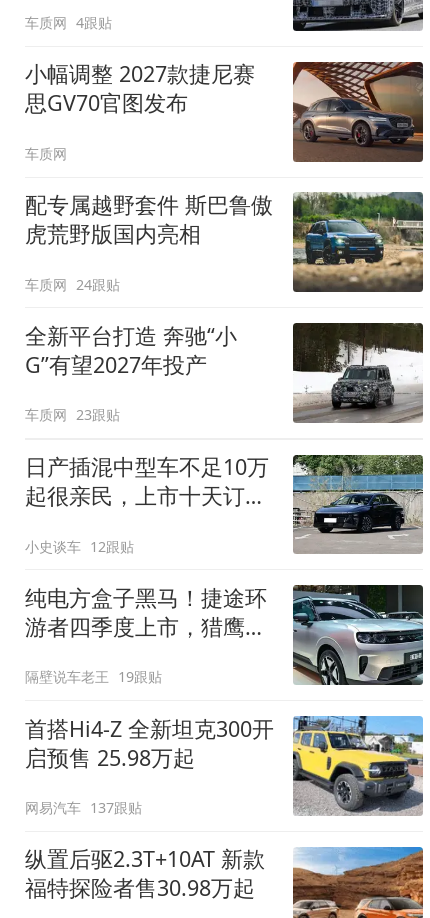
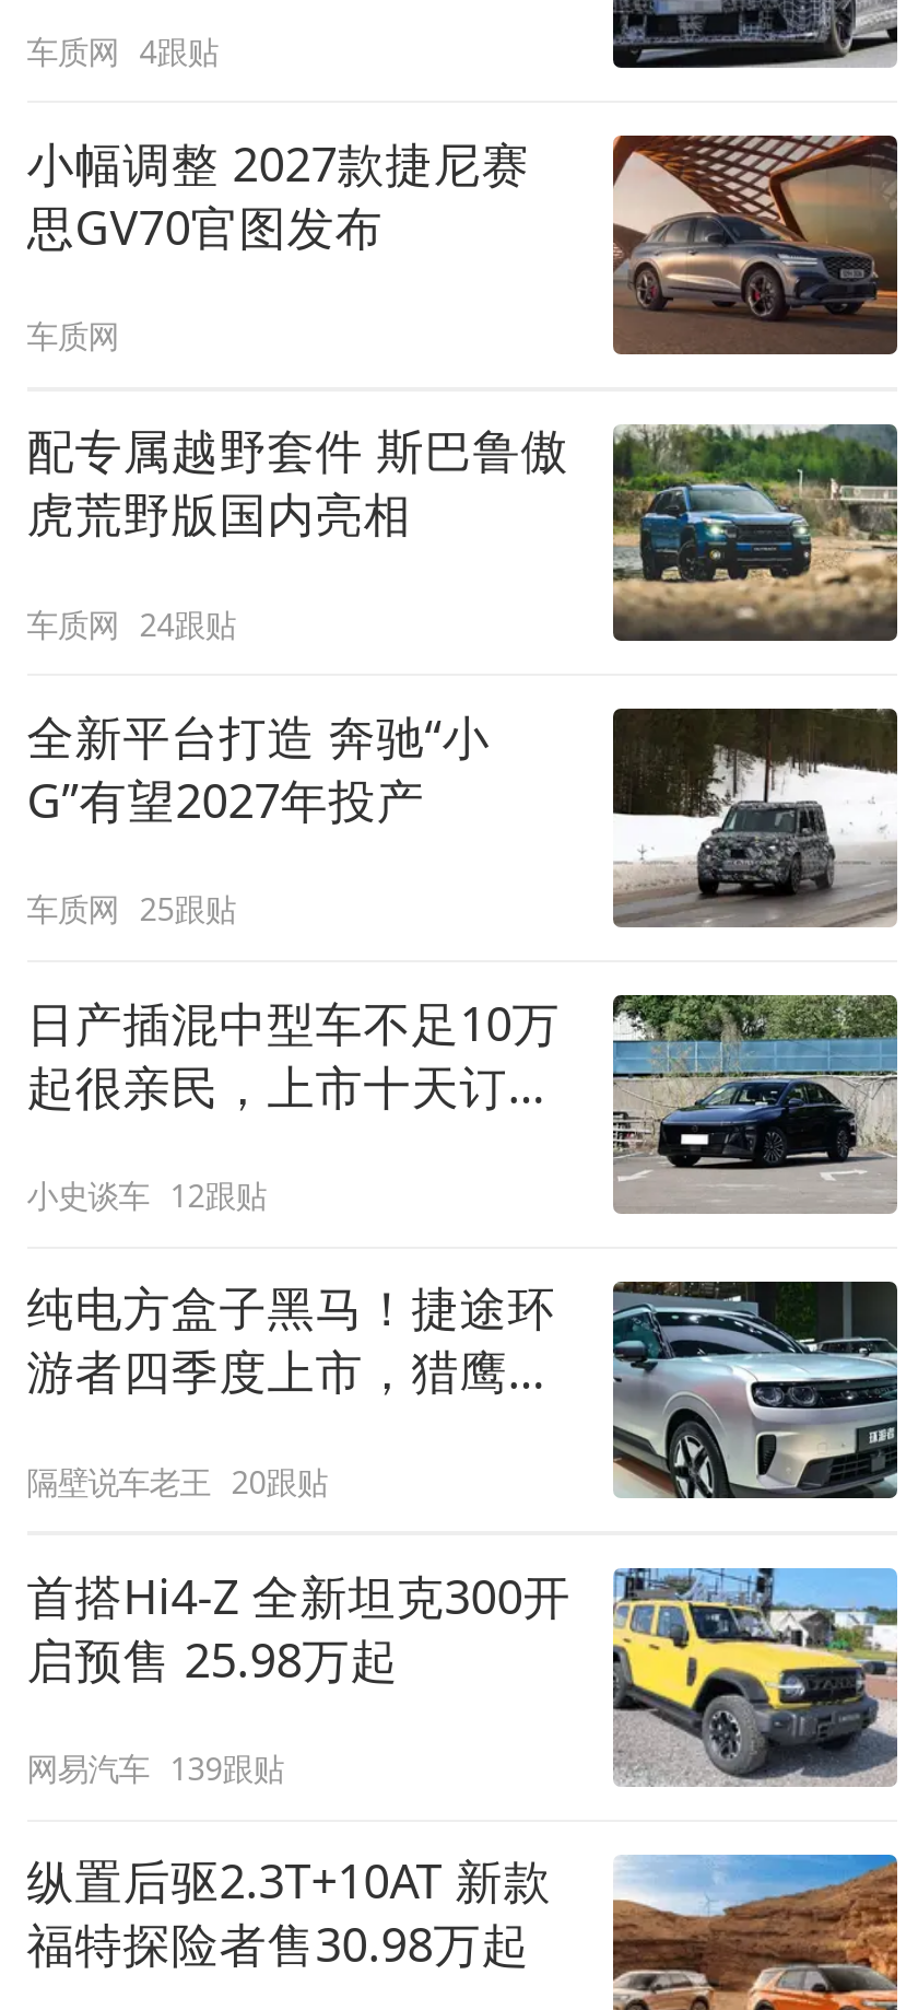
[25,405,120,424] 车质网 23跟贴 -> [27,888,236,930] 车质网 25跟贴
[25,667,162,686] 隔壁说车老王 19跟贴 -> [27,1460,327,1501] 隔壁说车老王 20跟贴
[25,798,142,817] 网易汽车 137跟贴 -> [27,1748,284,1789] 网易汽车 139跟贴

